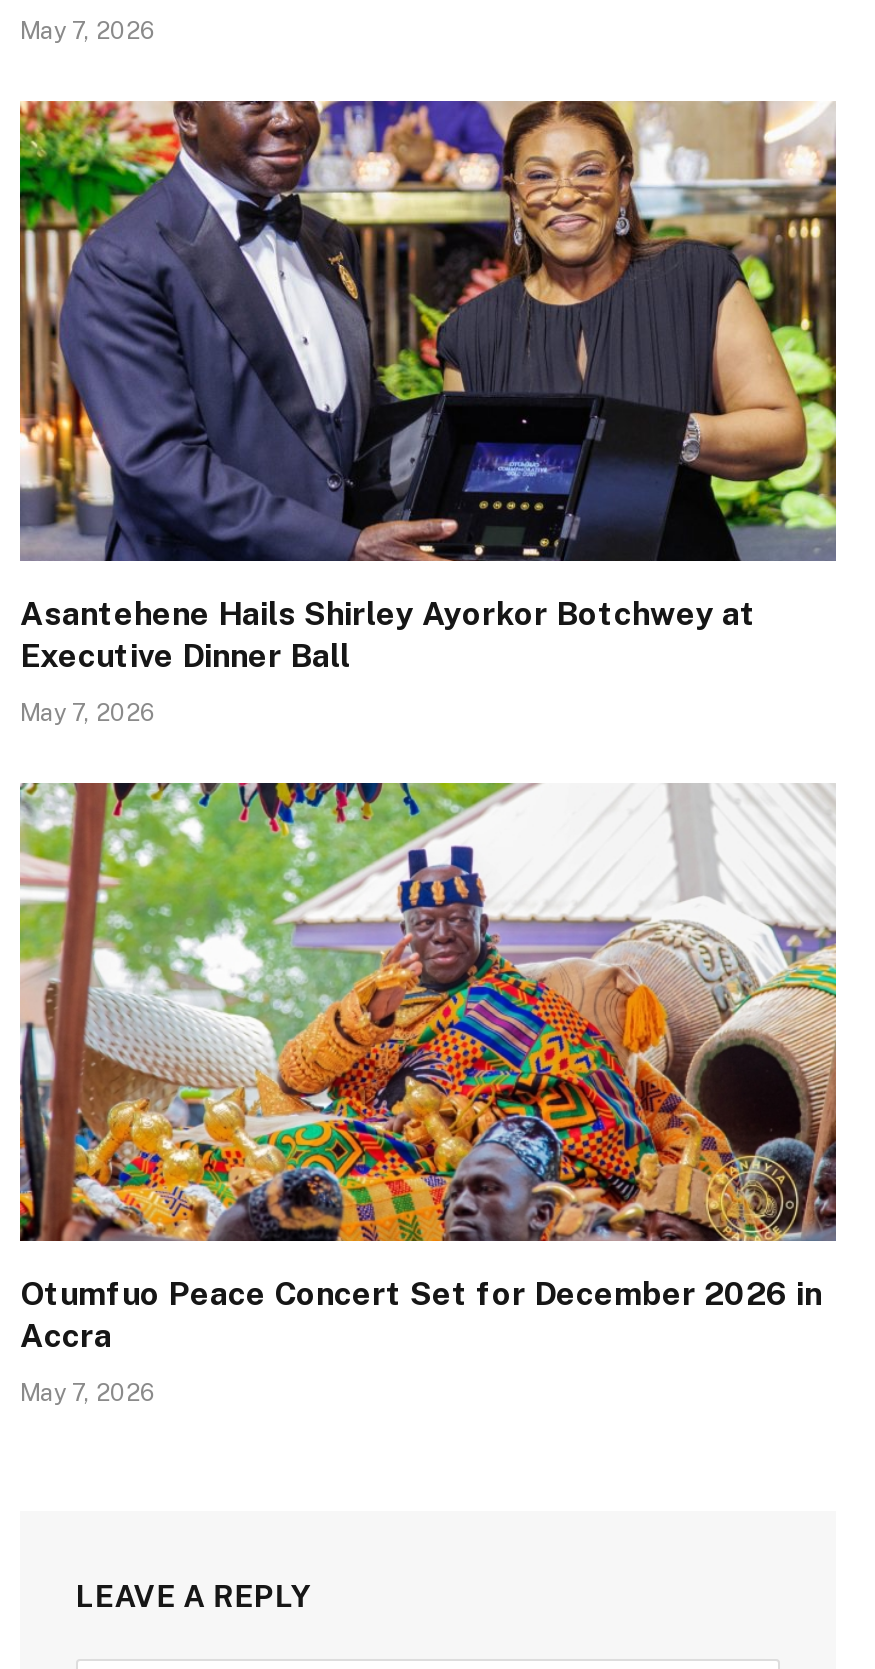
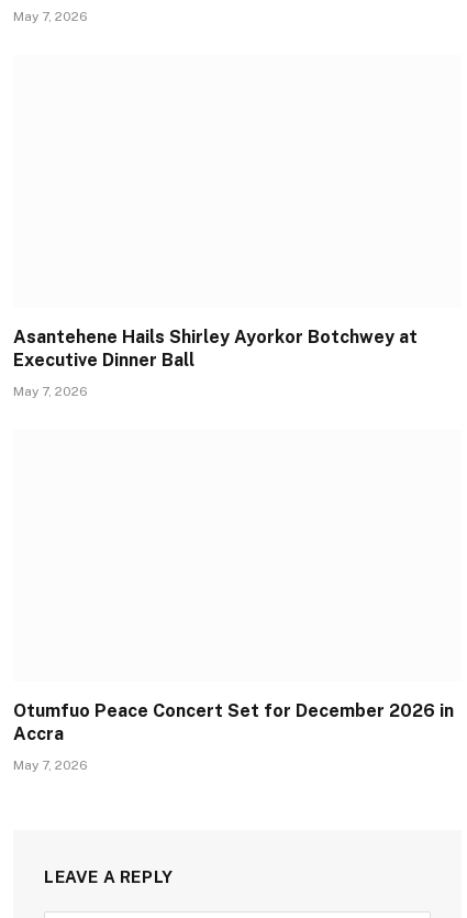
[18,99,838,563] [image] -> none
[18,781,838,1243] [image] -> none

